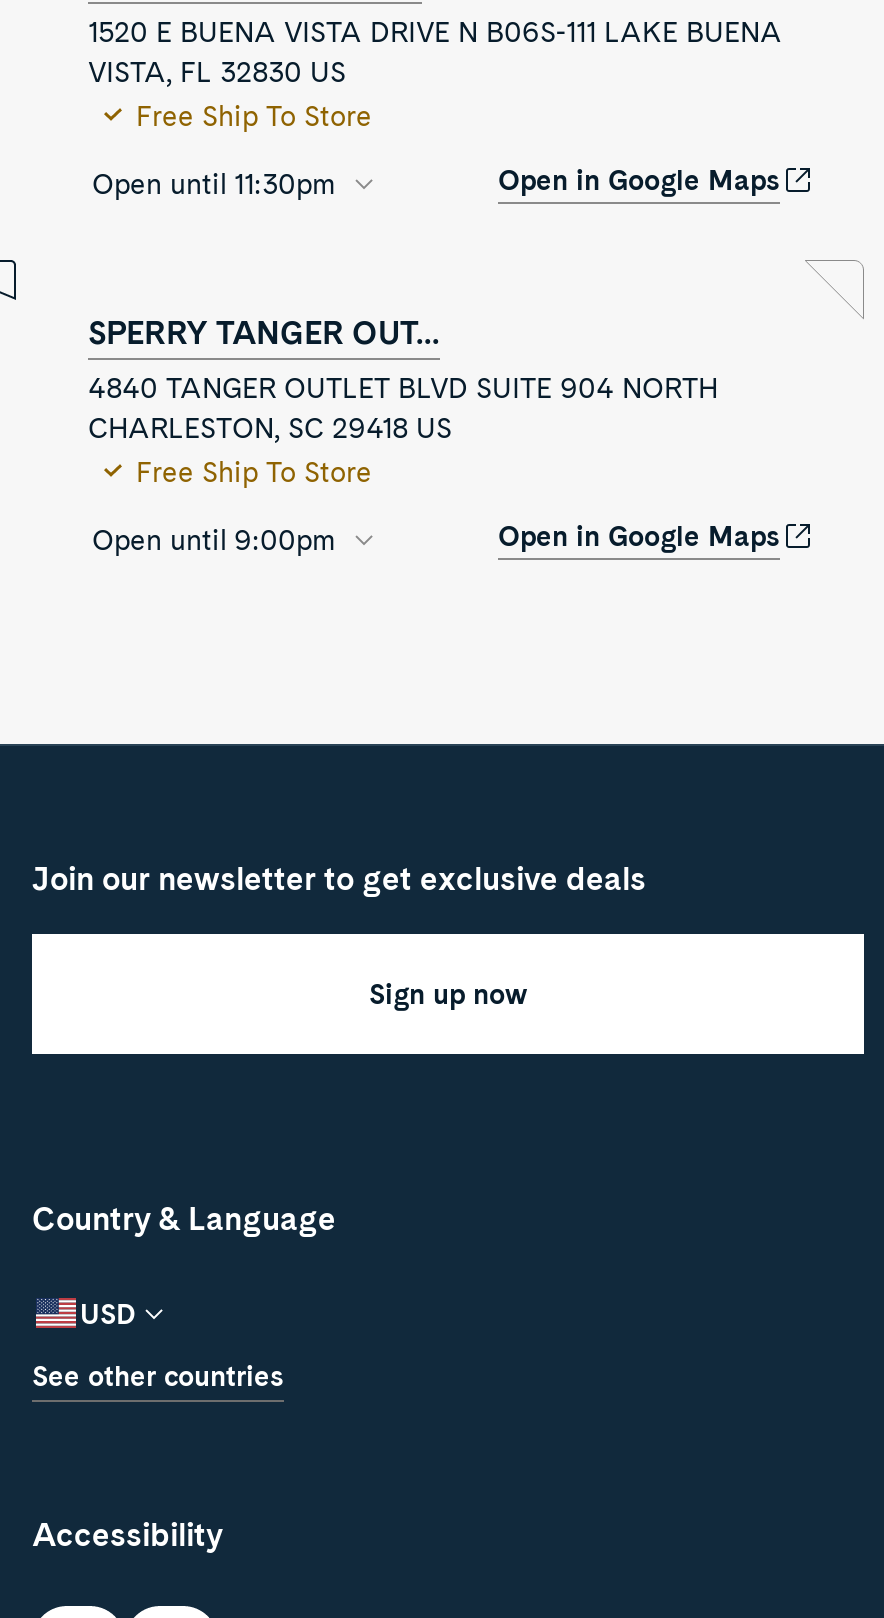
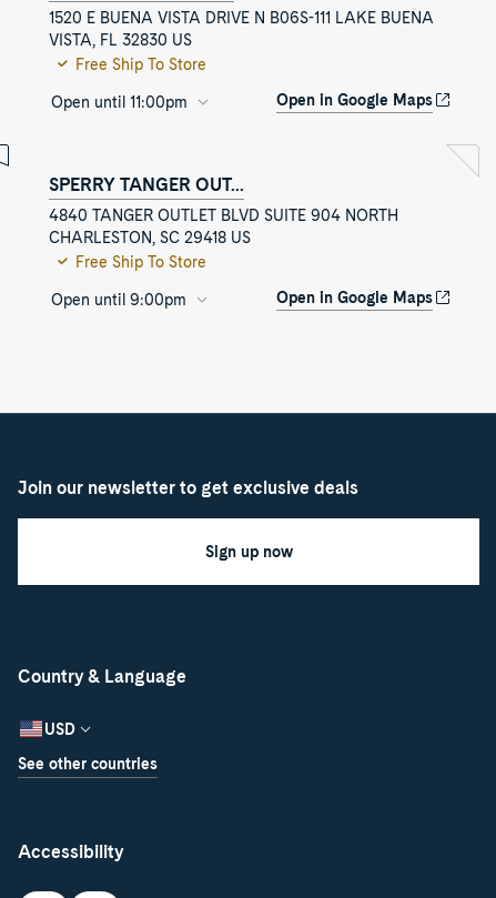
[92,168,336,200] Open until 11:30pm -> [51,93,188,111] Open until 11:00pm

